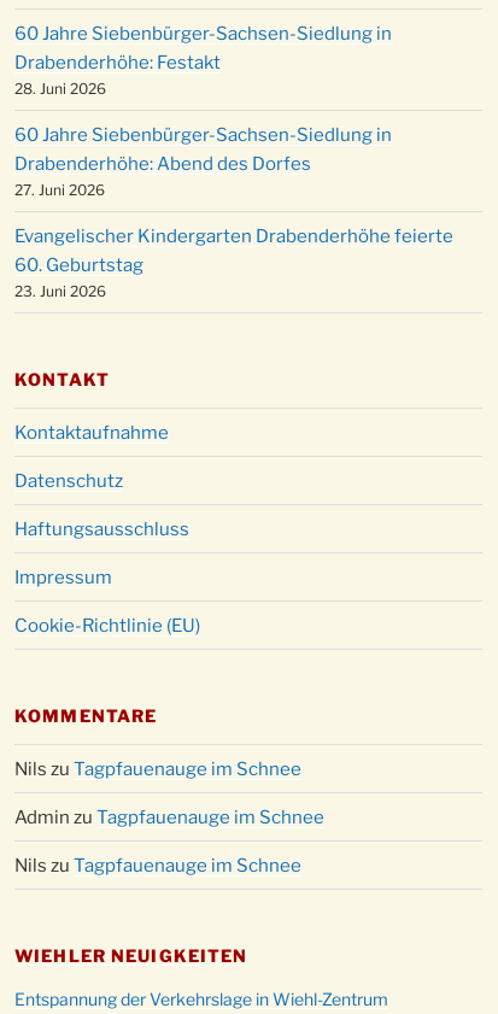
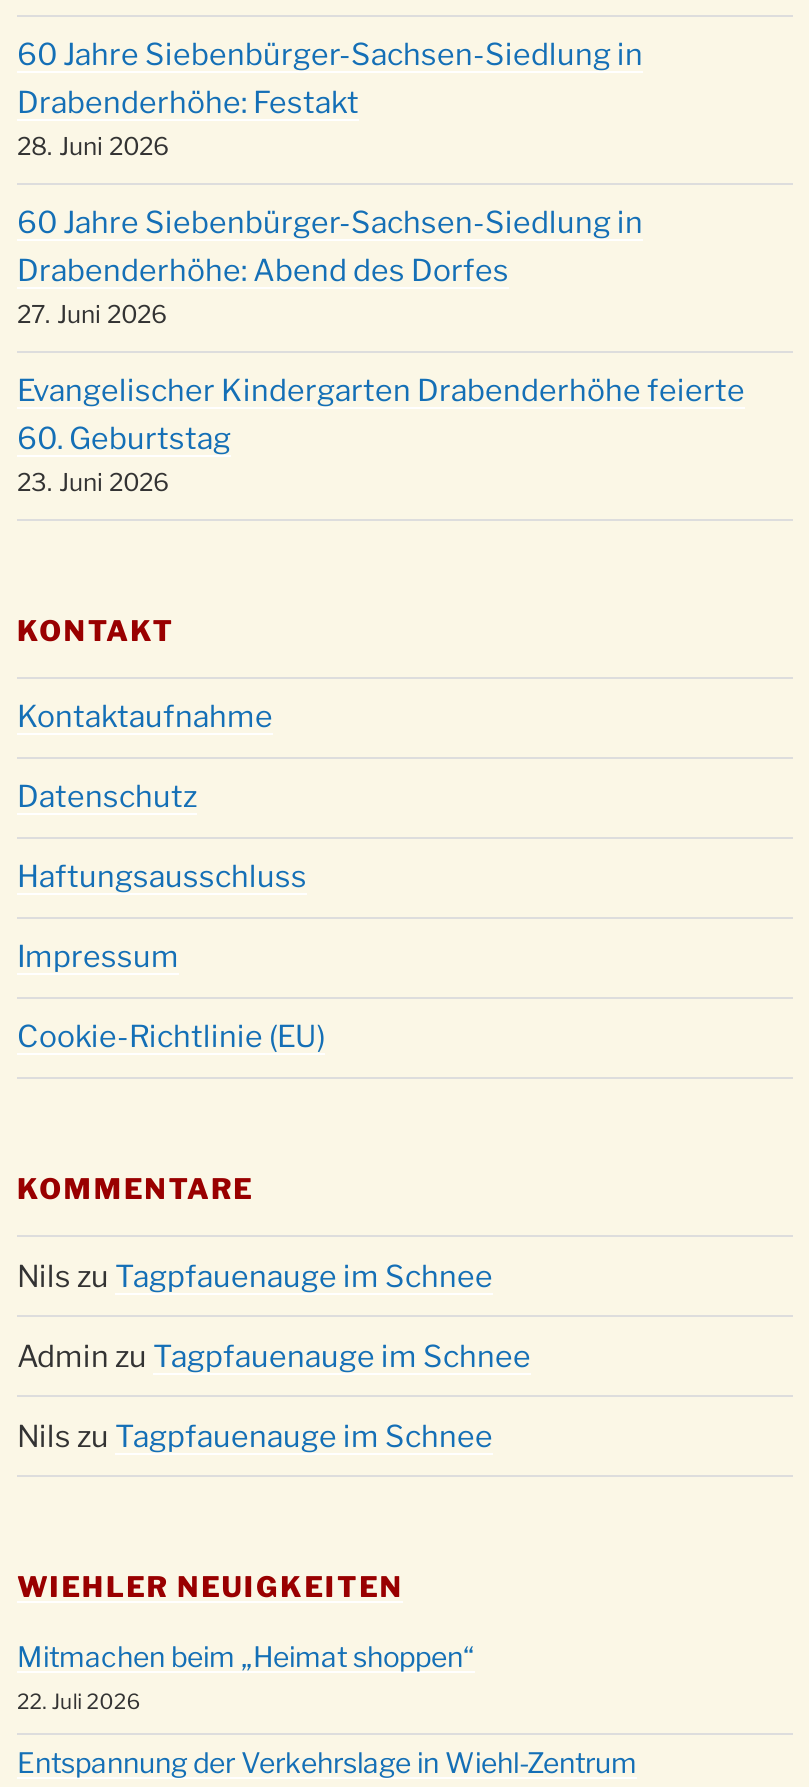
none -> [17,1639,475,1716] Mitmachen beim „Heimat shoppen“ | 22. Juli 2026

